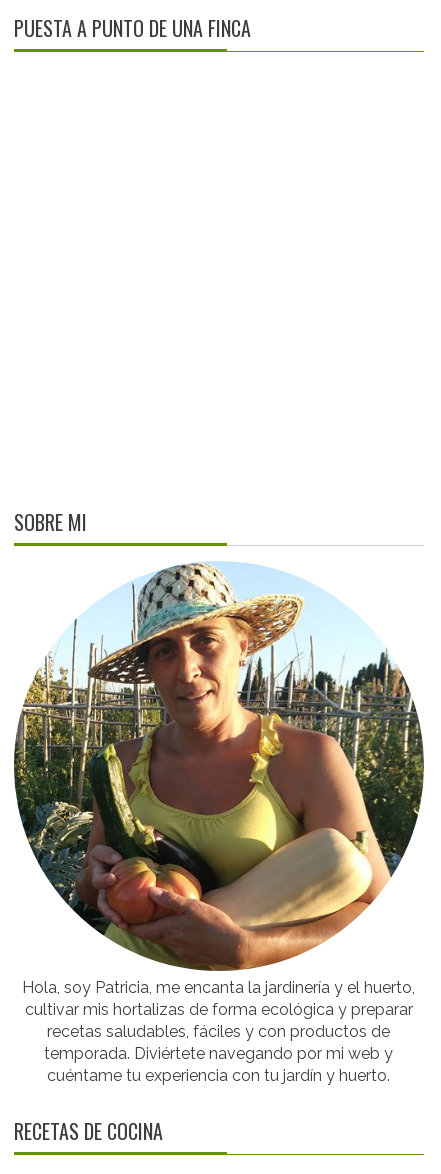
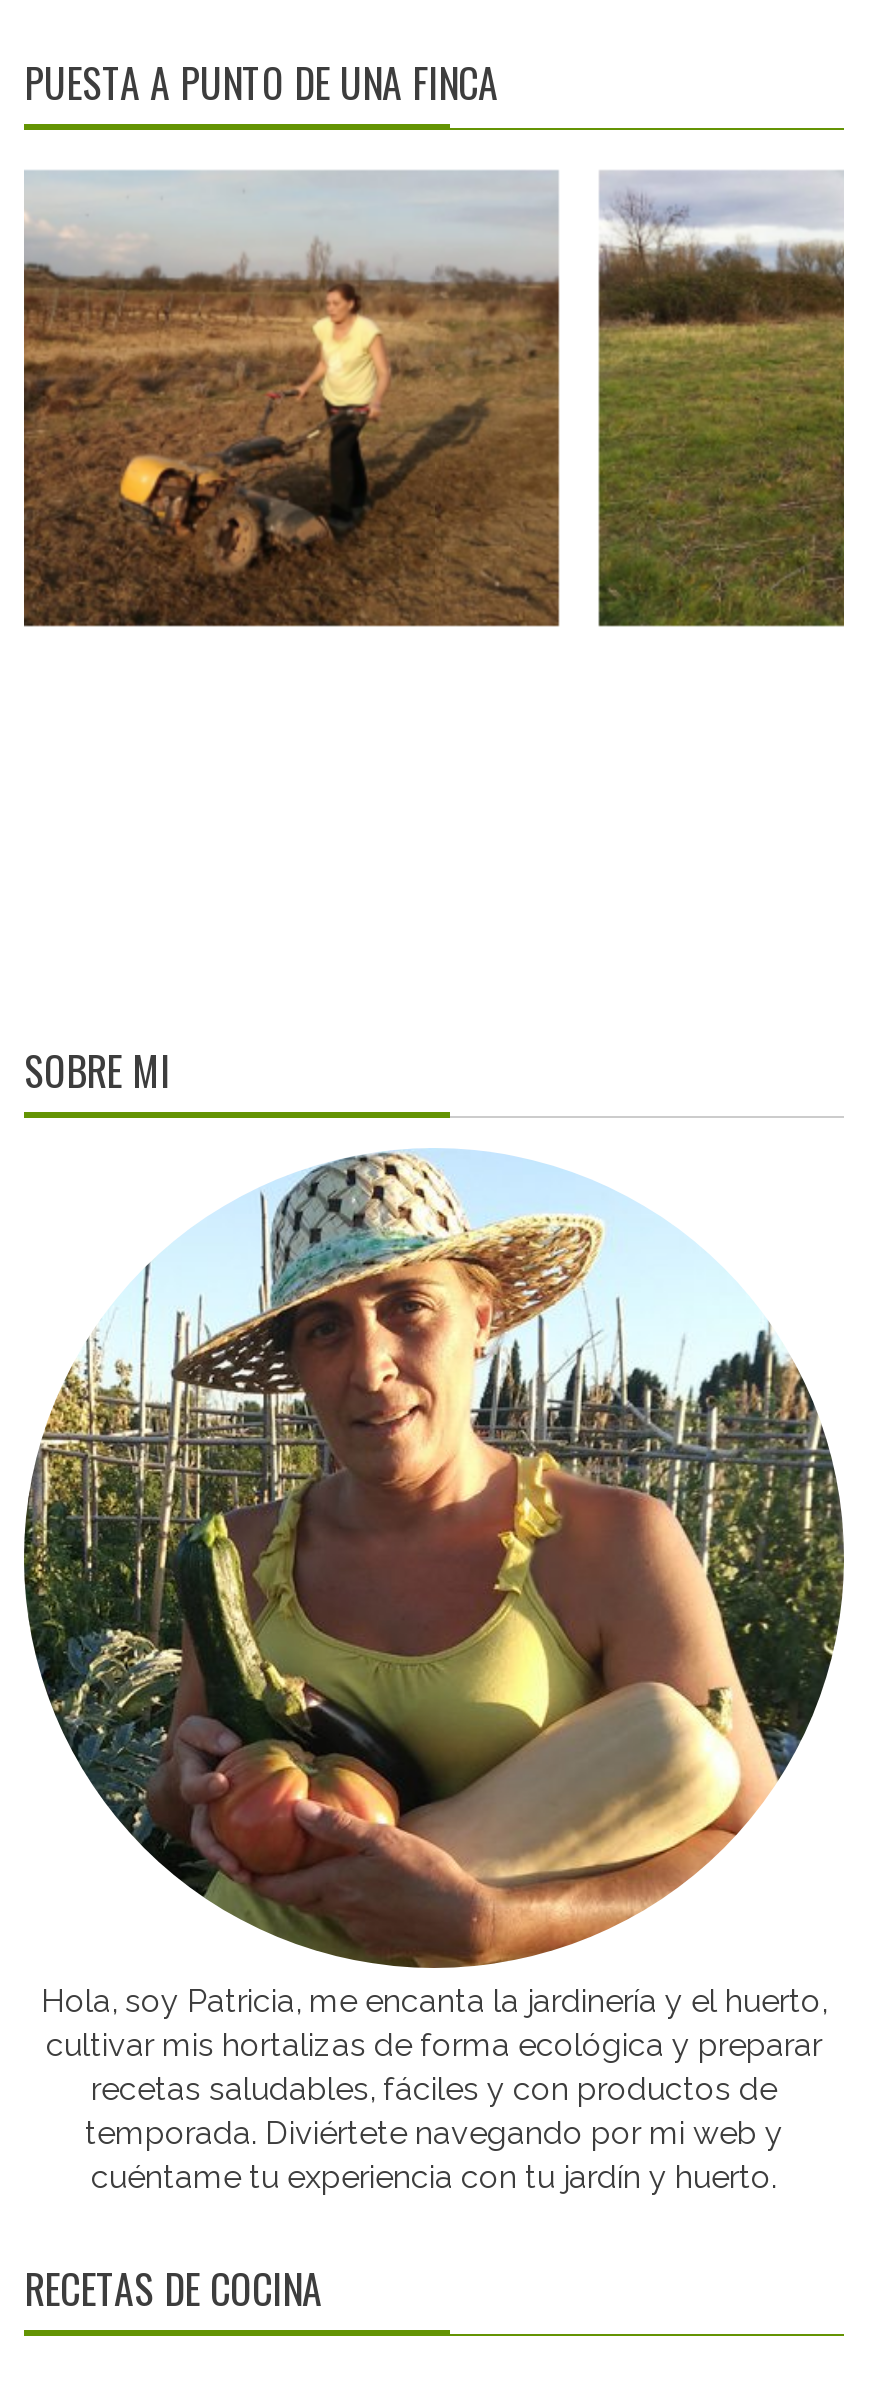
none -> [22,170,562,628] [image]
none -> [596,170,846,628] [image]

